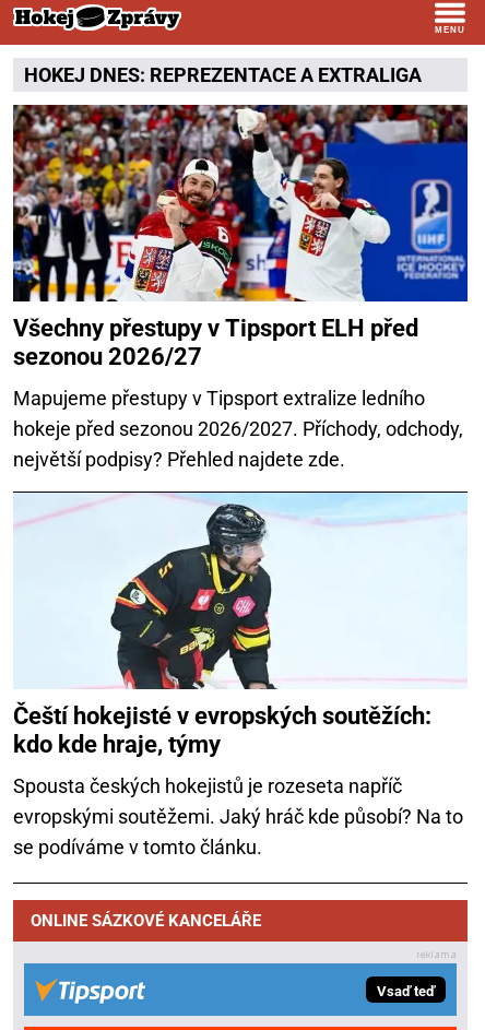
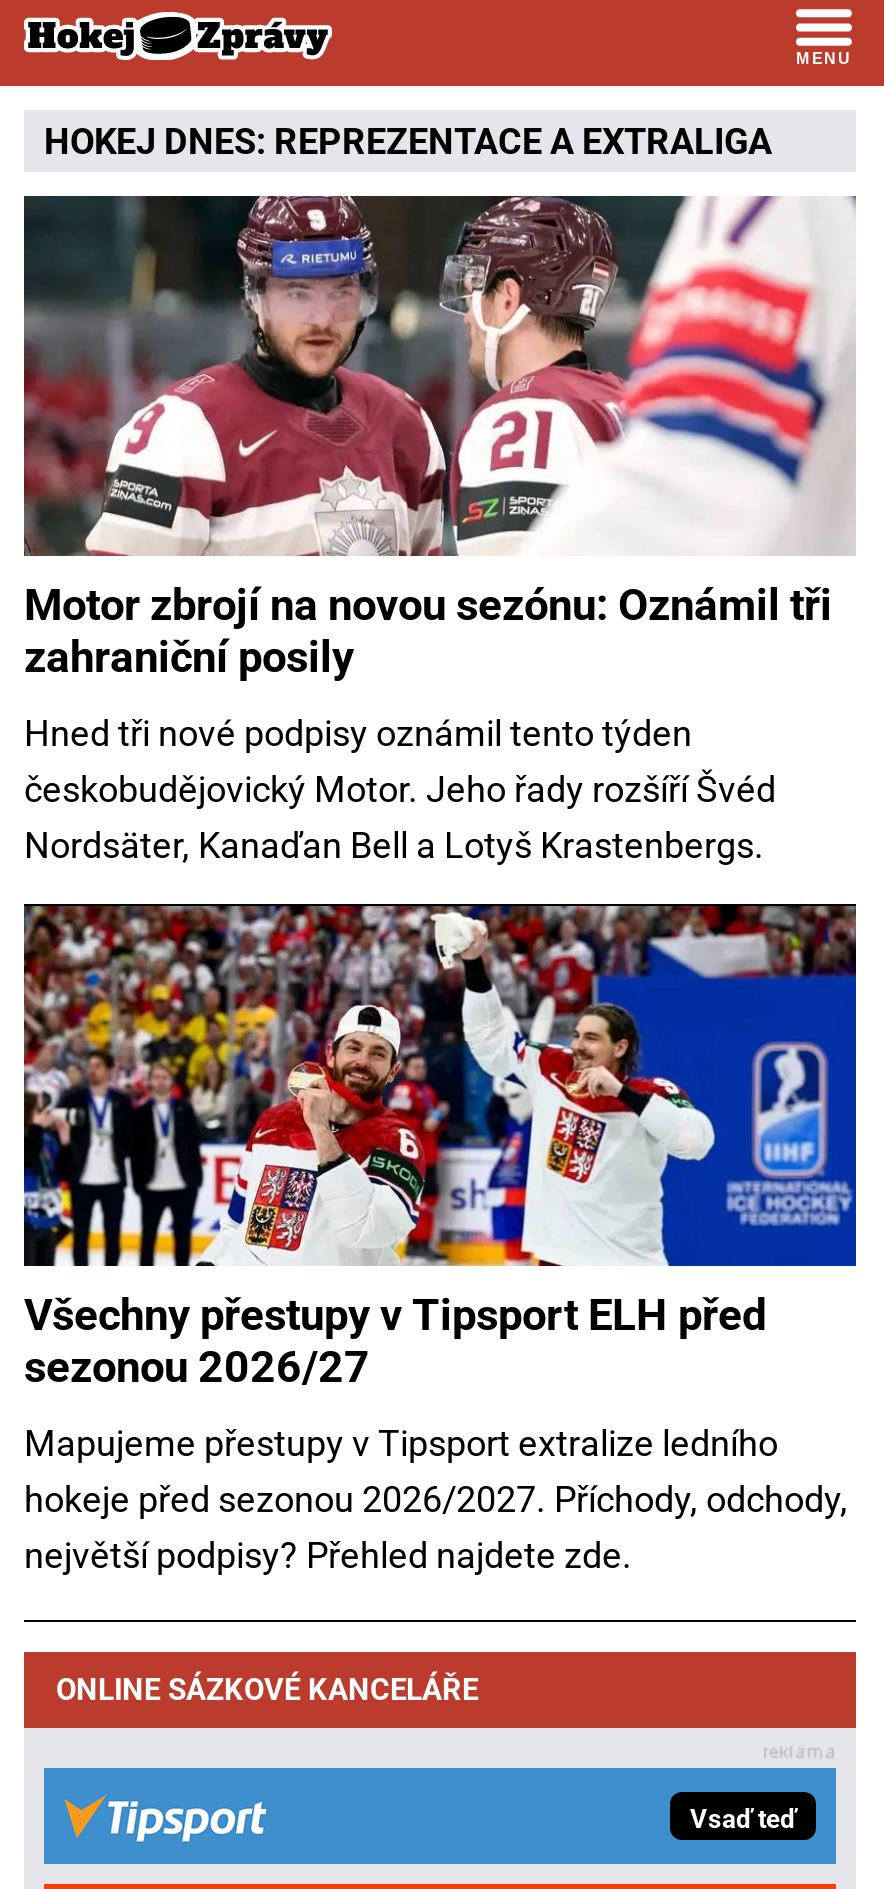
none -> [22,194,856,866] [image] | Motor zbrojí na novou sezónu: Oznámil tři | zahraniční posily | Hned tři nové podpisy oznámil tento týden | českobudějovický Motor. Jeho řady rozšíří Švéd | Nordsäter, Kanaďan Bell a Lotyš Krastenbergs.
moved [11,103,470,471] -> [20,902,860,1576]: [image] | Všechny přestupy v Tipsport ELH před | sezonou 2026/27 | Mapujeme přestupy v Tipsport extralize ledního | hokeje před sezonou 2026/2027. Příchody, odchody, | největší podpisy? Přehled najdete zde.
[13,492,468,859] [image] | Čeští hokejisté v evropských soutěžích: | kdo kde hraje, týmy | Spousta českých hokejistů je rozeseta napříč | evropskými soutěžemi. Jaký hráč kde působí? Na to | se podíváme v tomto článku. -> none

